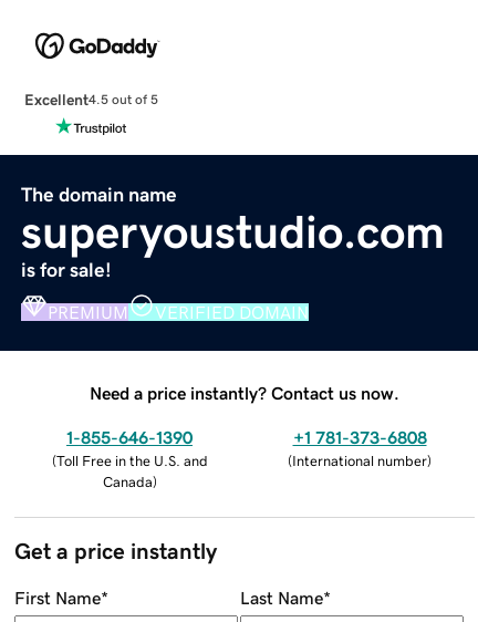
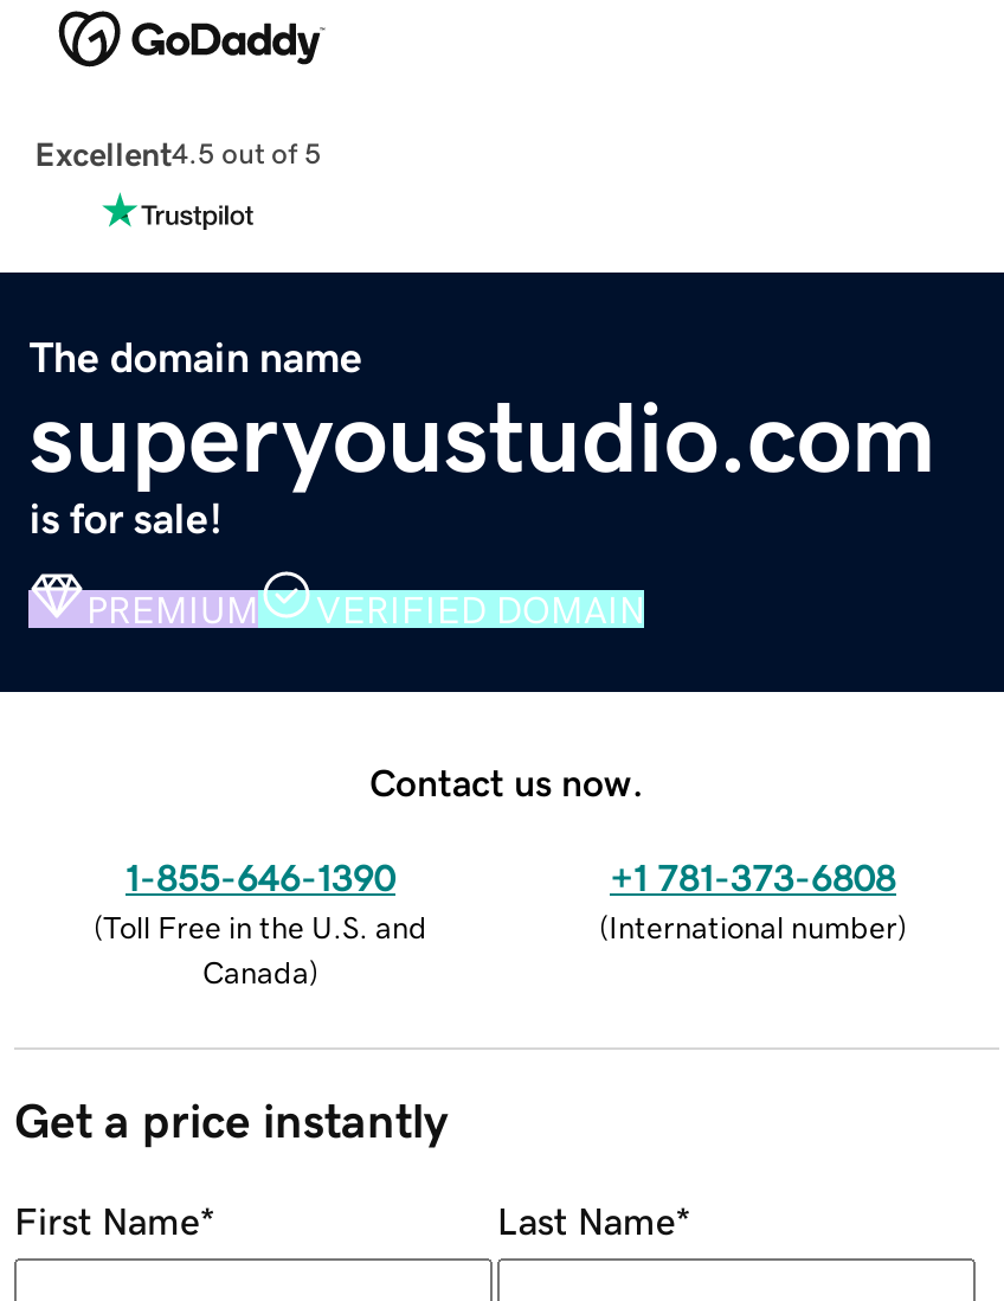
[90,384,399,401] Need a price instantly? Contact us now. -> [369,762,644,800] Contact us now.

